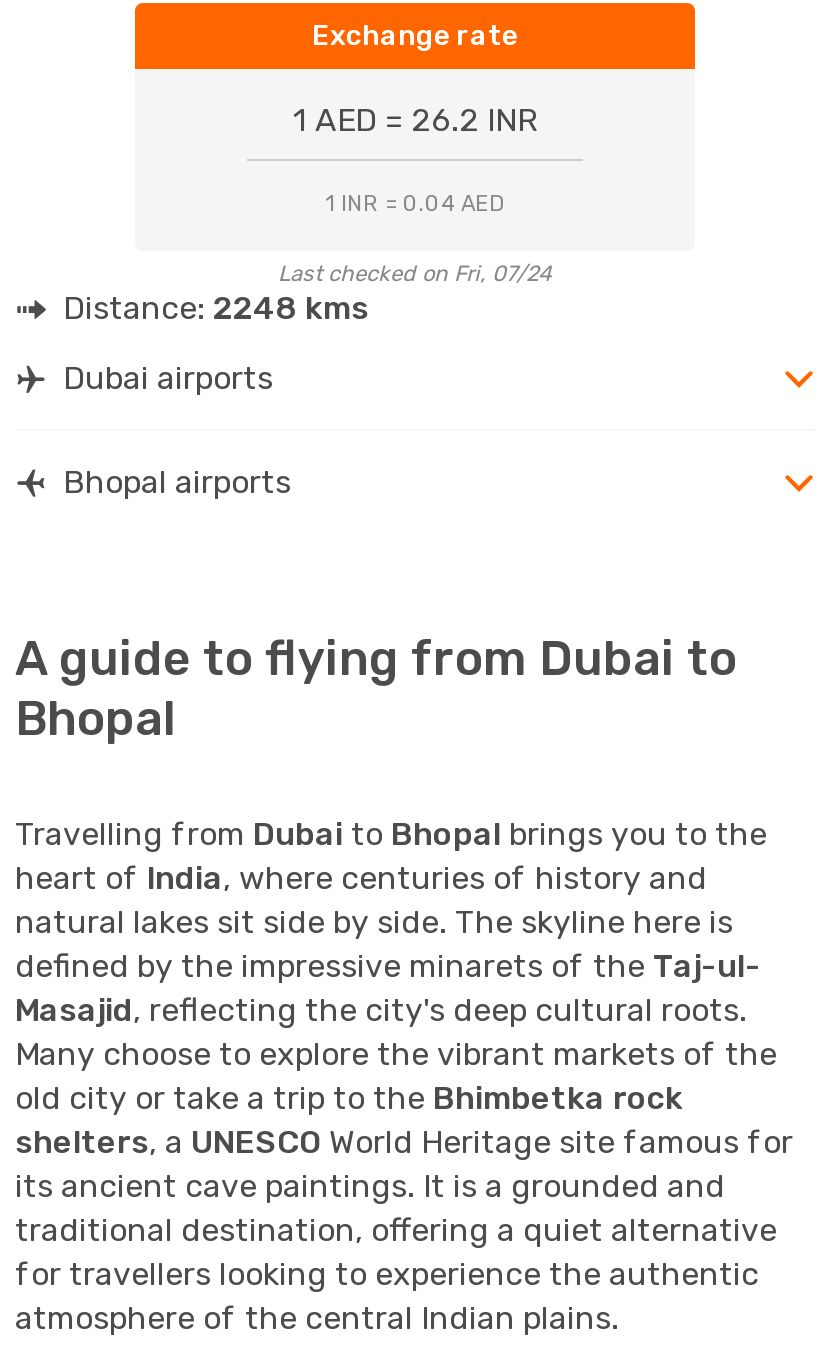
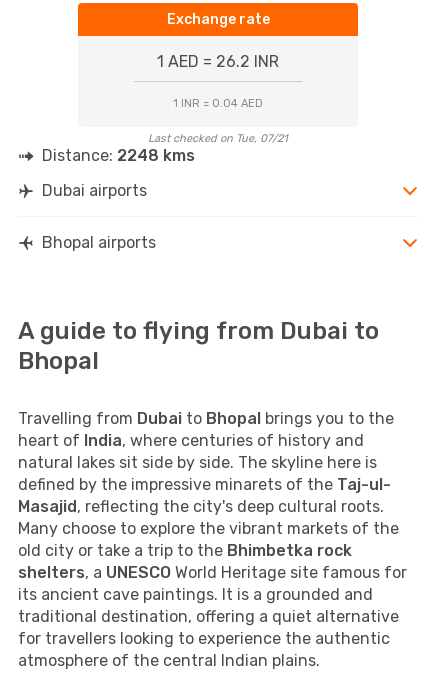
[278,261,552,287] Last checked on Fri, 07/24 -> [148,132,288,145] Last checked on Tue, 07/21

